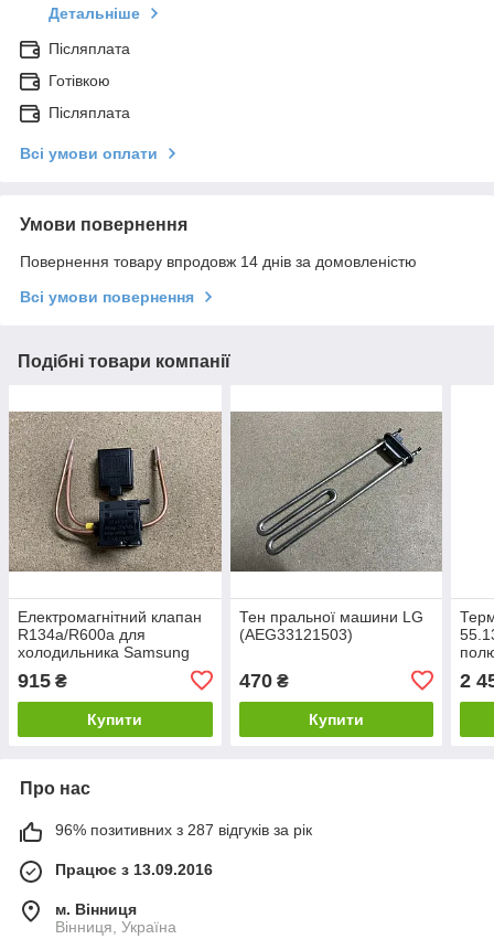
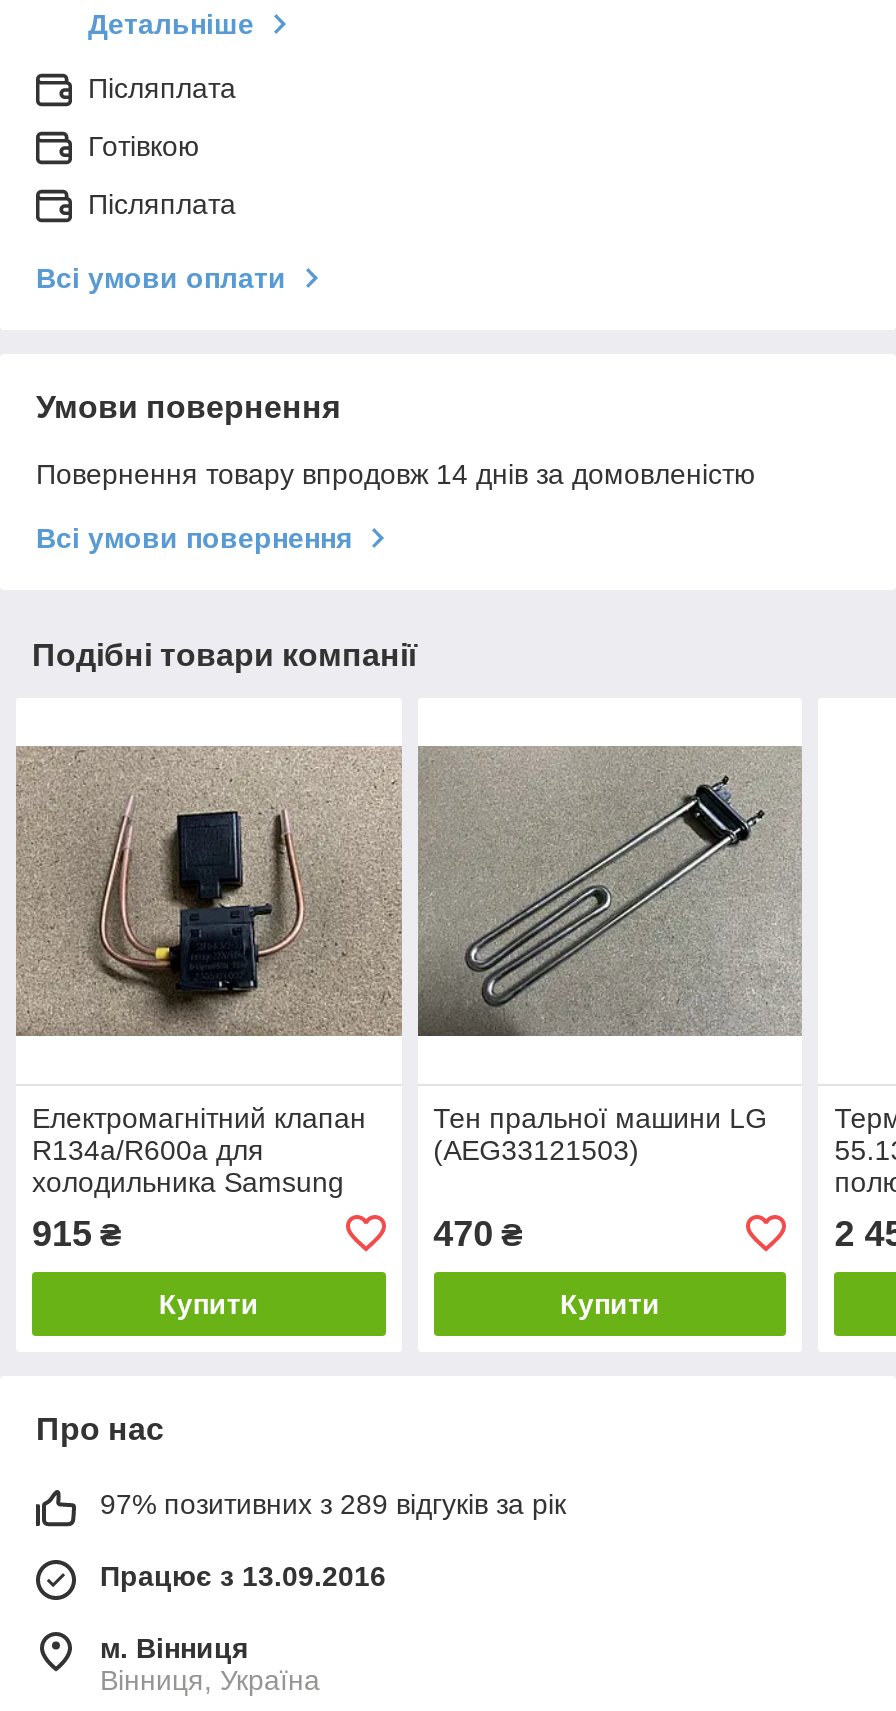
[55,821,312,838] 96% позитивних з 287 відгуків за рік -> [100,1488,566,1520] 97% позитивних з 289 відгуків за рік

